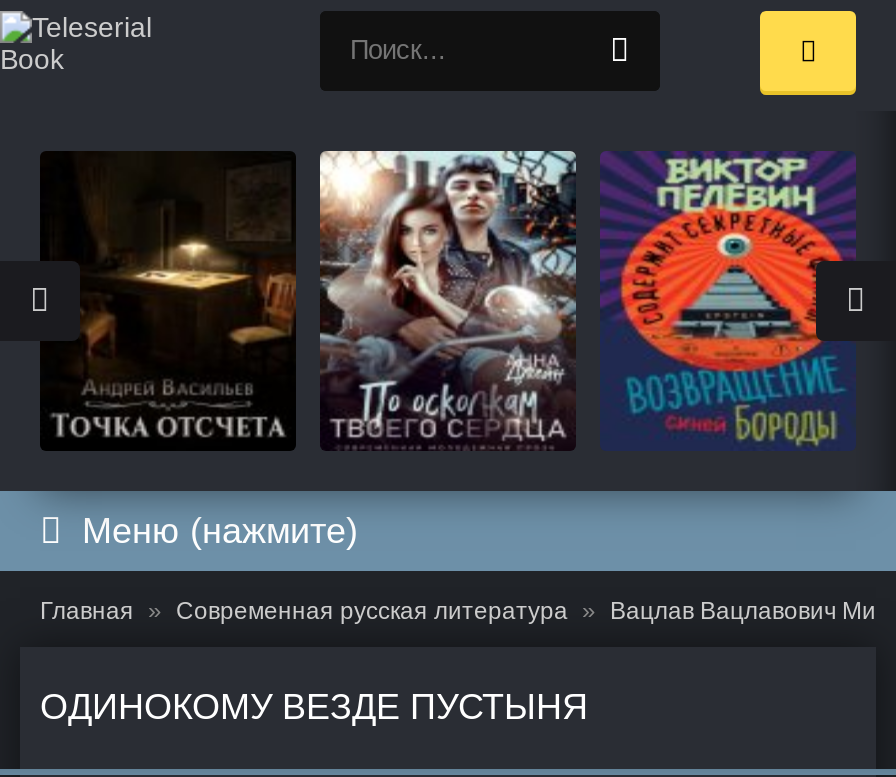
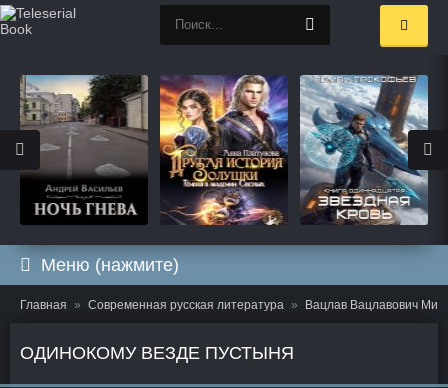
[40,151,296,439] [image] -> [19,74,149,218] [image]
[318,149,576,451] [image] -> [159,75,289,226] [image]
[600,151,856,451] [image] -> [299,74,429,226] [image]

